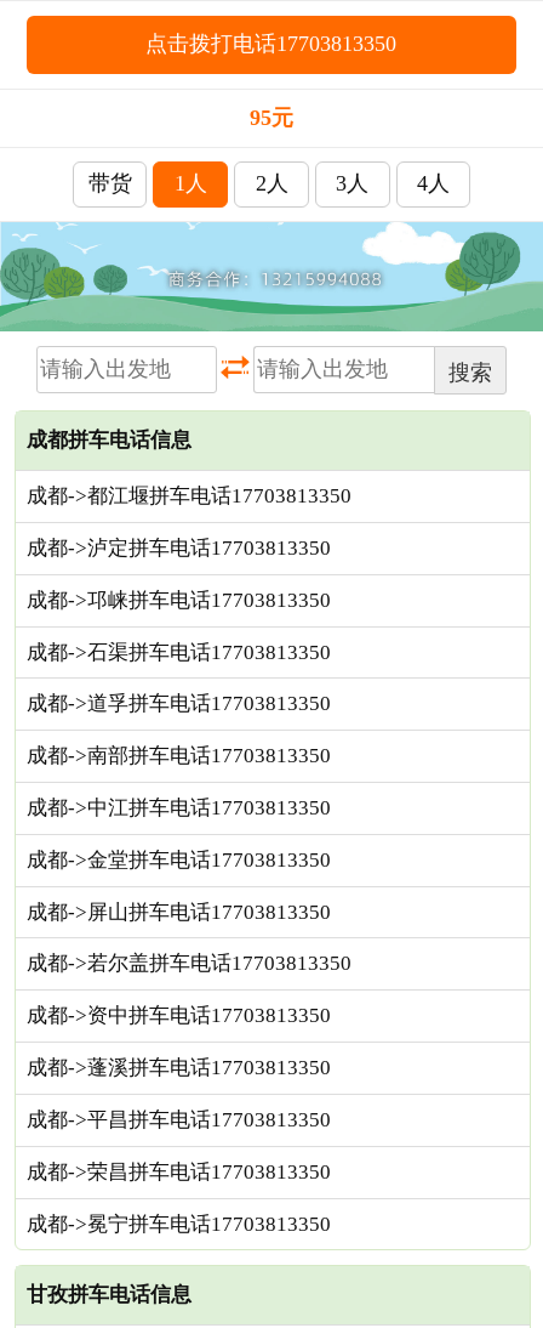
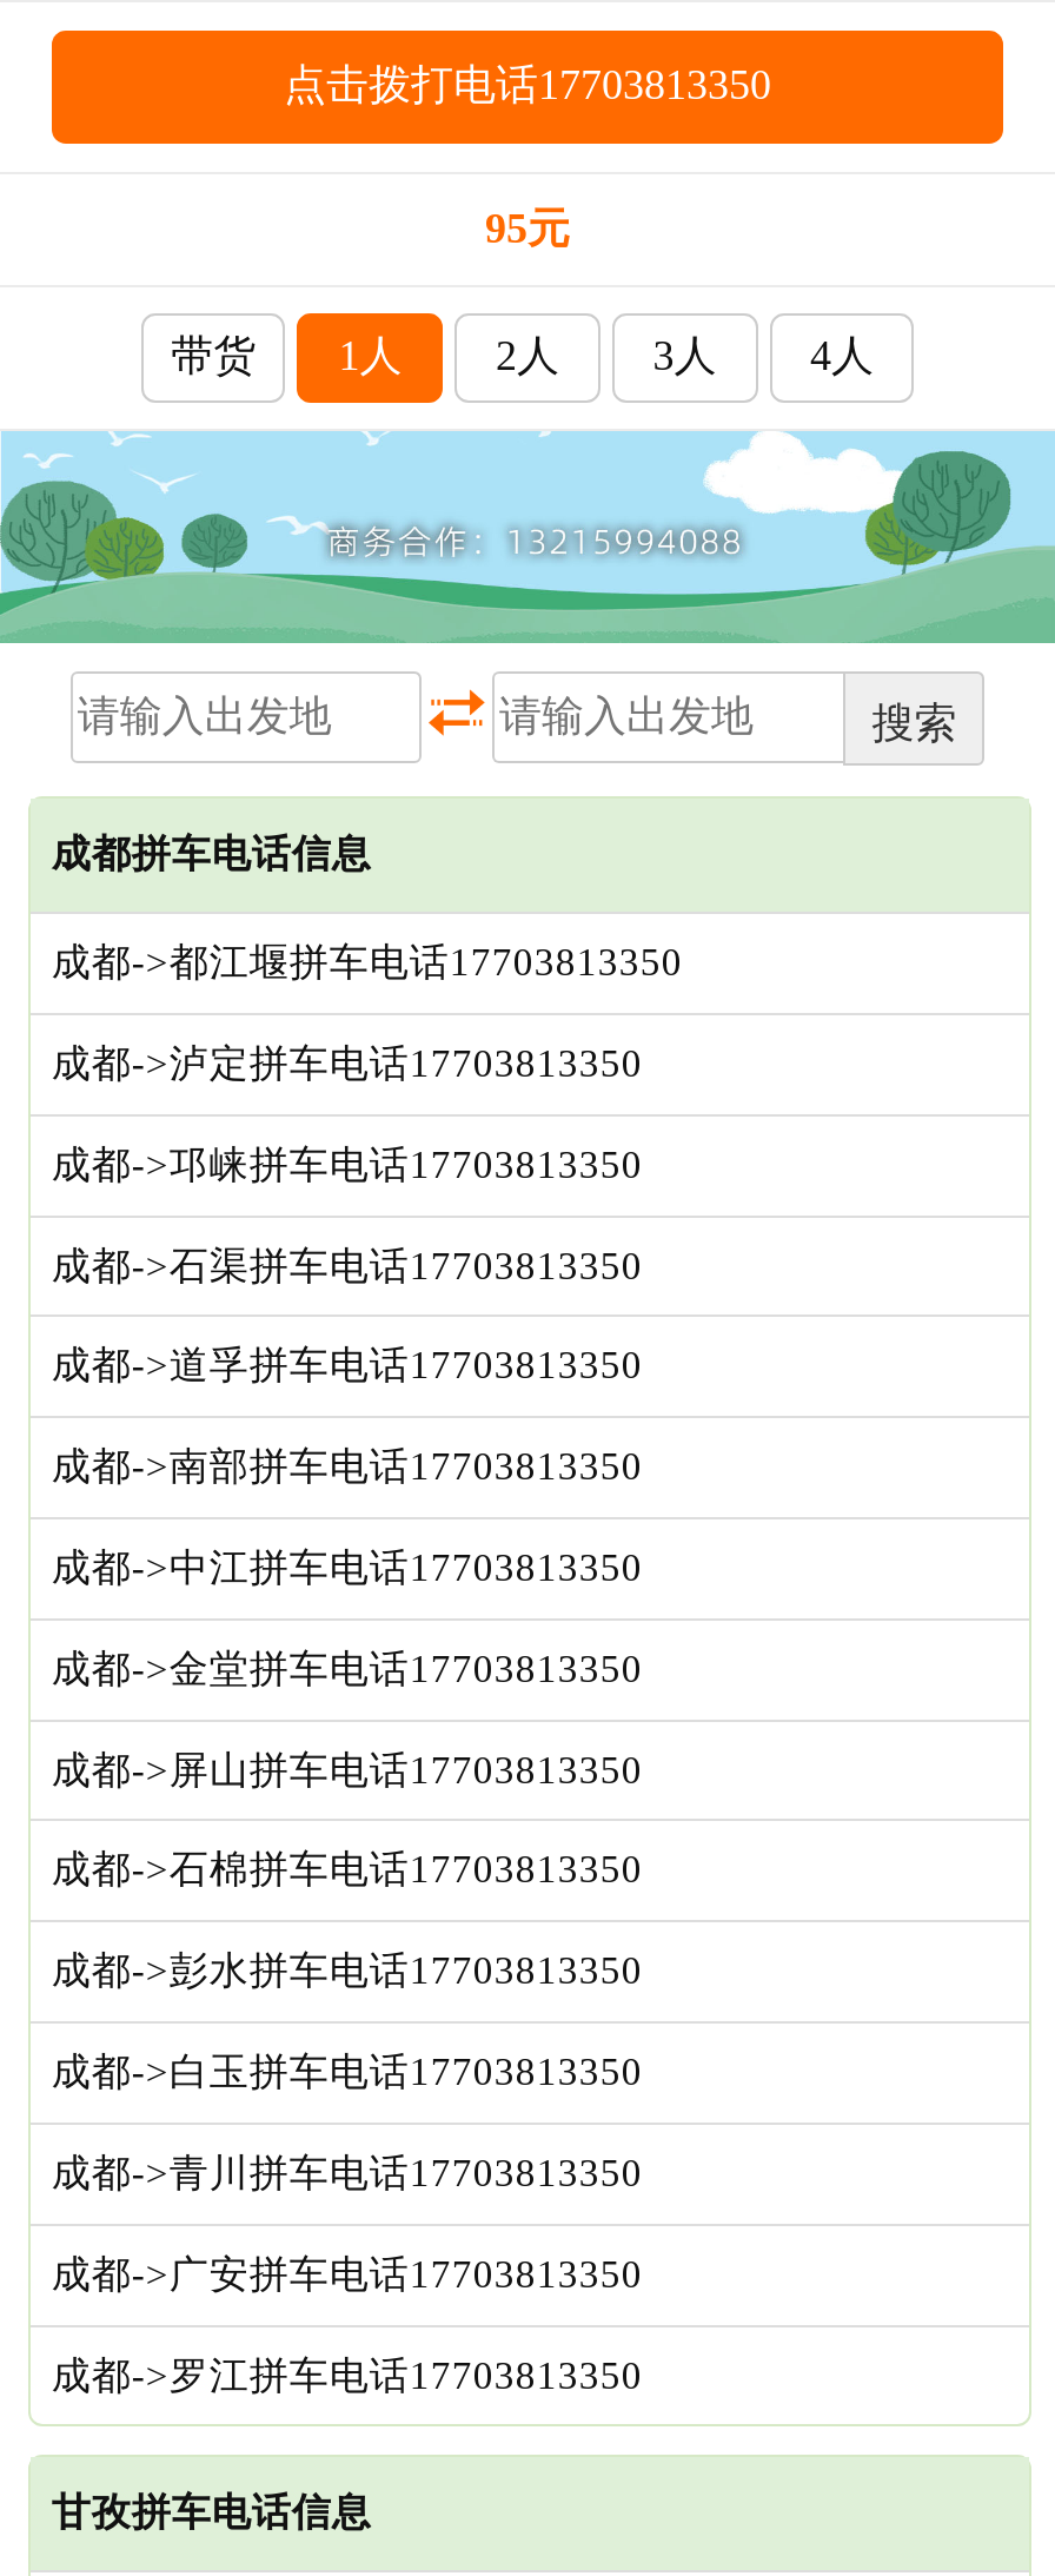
[27,952,351,975] 成都->若尔盖拼车电话17703813350 -> [52,1848,643,1893] 成都->石棉拼车电话17703813350
[27,1004,331,1027] 成都->资中拼车电话17703813350 -> [52,1949,643,1994] 成都->彭水拼车电话17703813350
[27,1056,331,1079] 成都->蓬溪拼车电话17703813350 -> [52,2050,643,2094] 成都->白玉拼车电话17703813350
[27,1108,331,1131] 成都->平昌拼车电话17703813350 -> [52,2151,643,2195] 成都->青川拼车电话17703813350
[27,1160,331,1183] 成都->荣昌拼车电话17703813350 -> [52,2251,643,2296] 成都->广安拼车电话17703813350
[27,1212,331,1235] 成都->冕宁拼车电话17703813350 -> [52,2352,643,2397] 成都->罗江拼车电话17703813350

